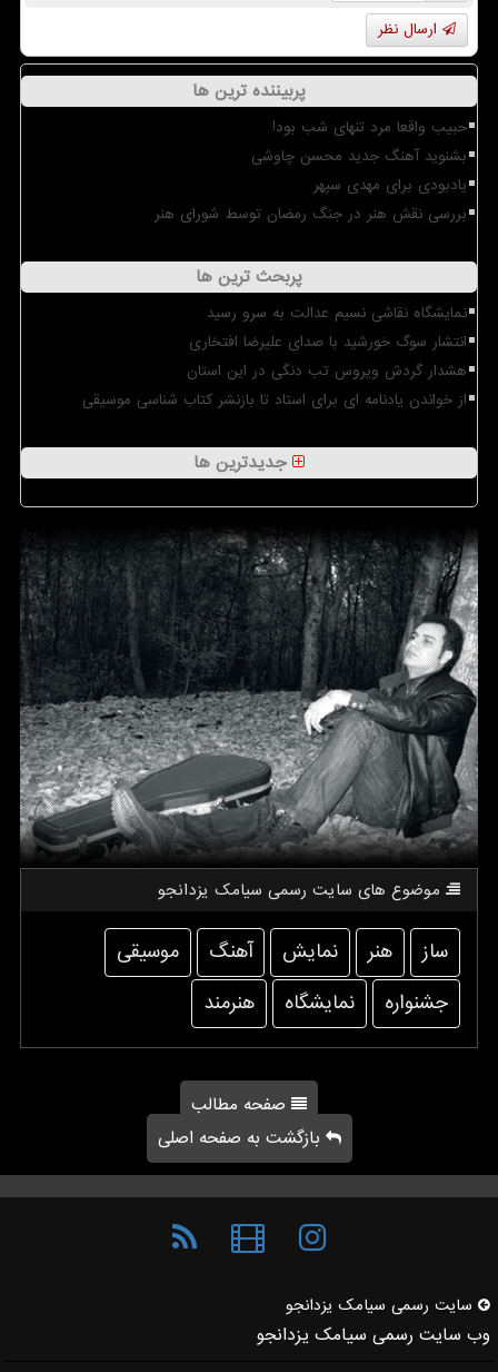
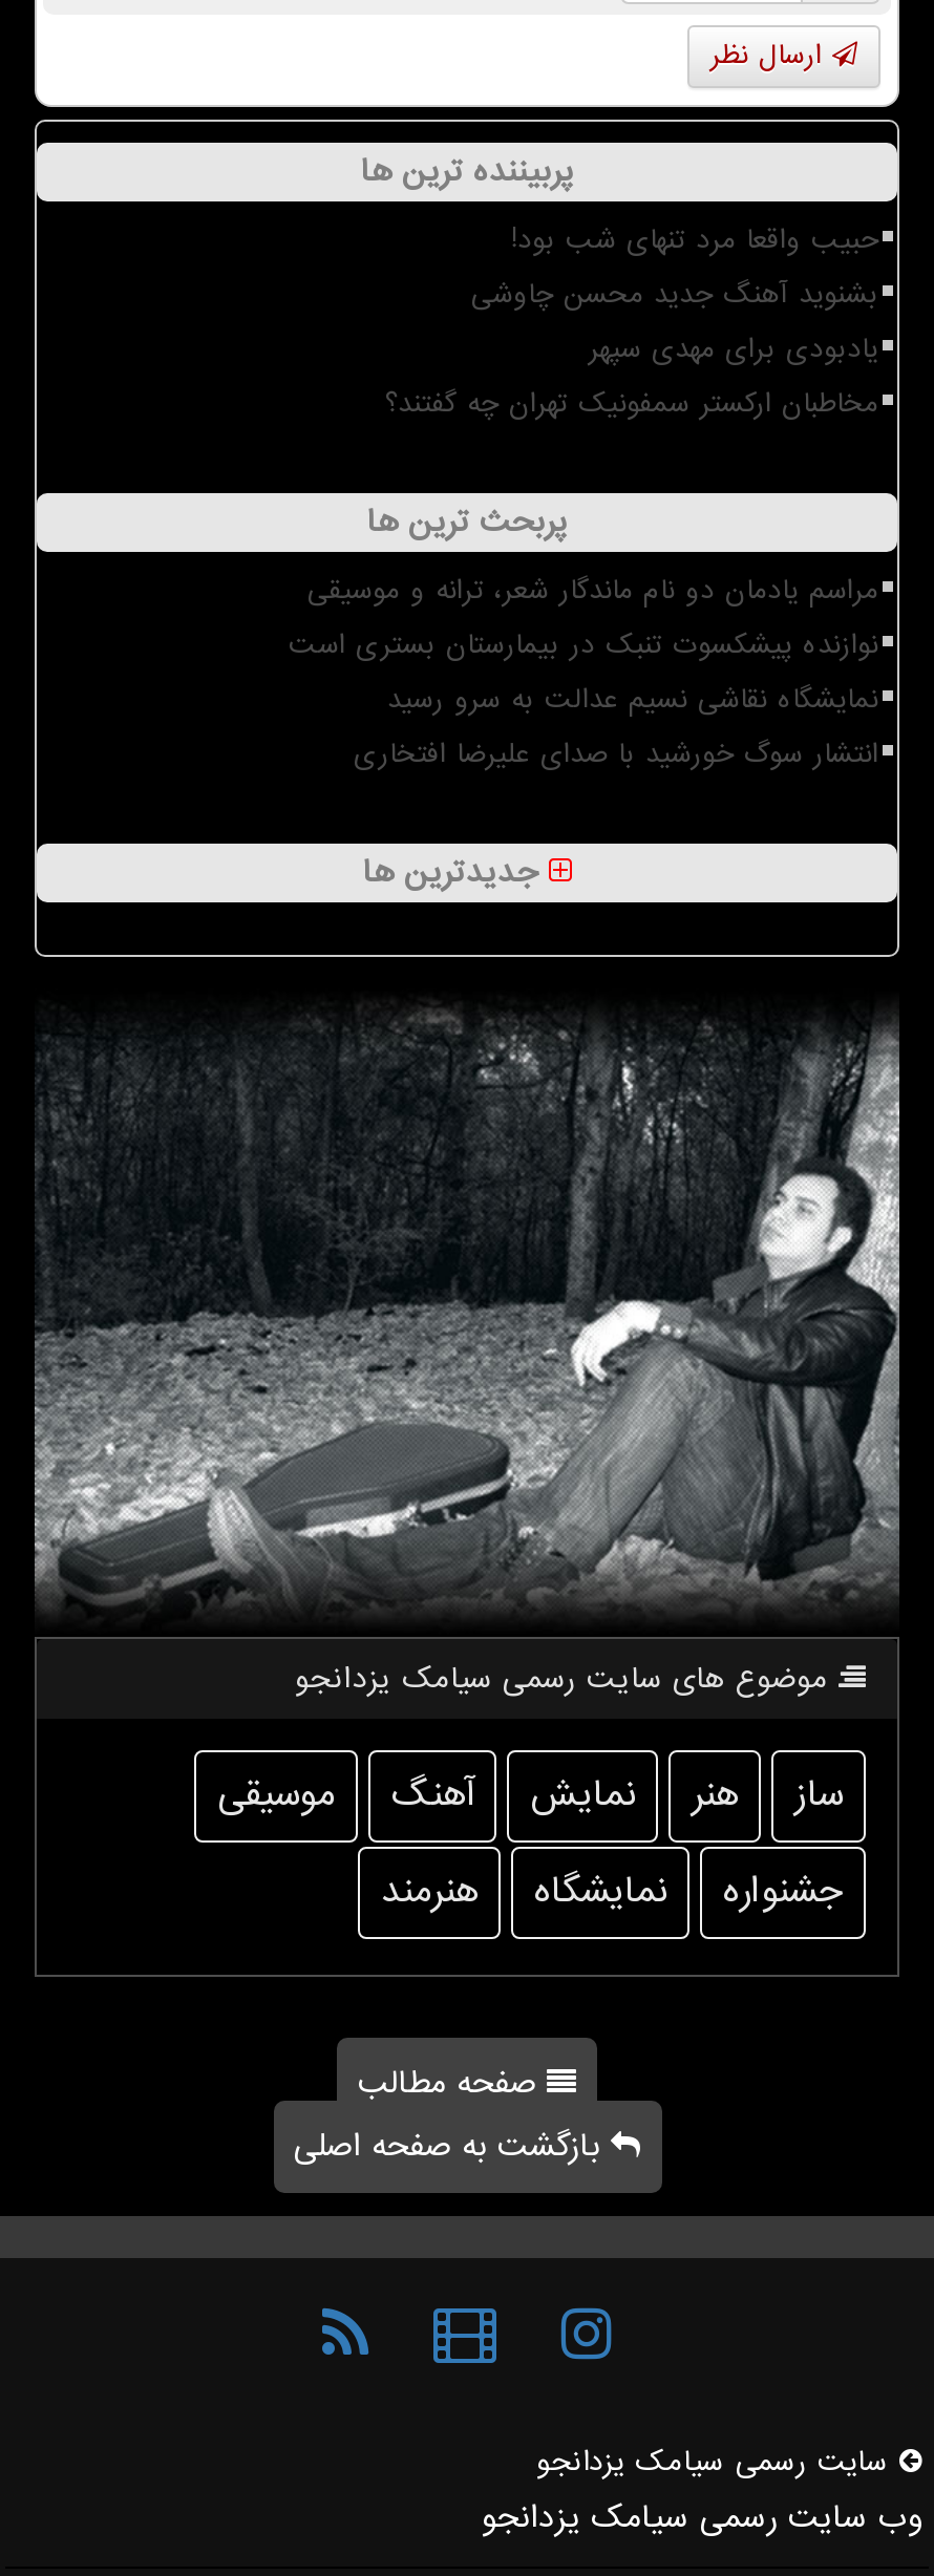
[155,204,467,225] بررسی نقش هنر در جنگ رمضان توسط شورای هنر -> [385,384,878,424] مخاطبان ارکستر سمفونیک تهران چه گفتند؟
none -> [289,571,878,665] مراسم یادمان دو نام ماندگار شعر، ترانه و موسیقی | نوازنده پیشکسوت تنبک در بیمارستان بستری است
moved [189,303,467,353] -> [354,680,878,774]: نمایشگاه نقاشی نسیم عدالت به سرو رسید | انتشار سوگ خورشید با صدای علیرضا افتخاری
[82,361,467,411] هشدار گردش ویروس تب دنگی در این استان | از خواندن یادنامه ای برای استاد تا بازنشر کتاب شناسی موسیقی -> none

